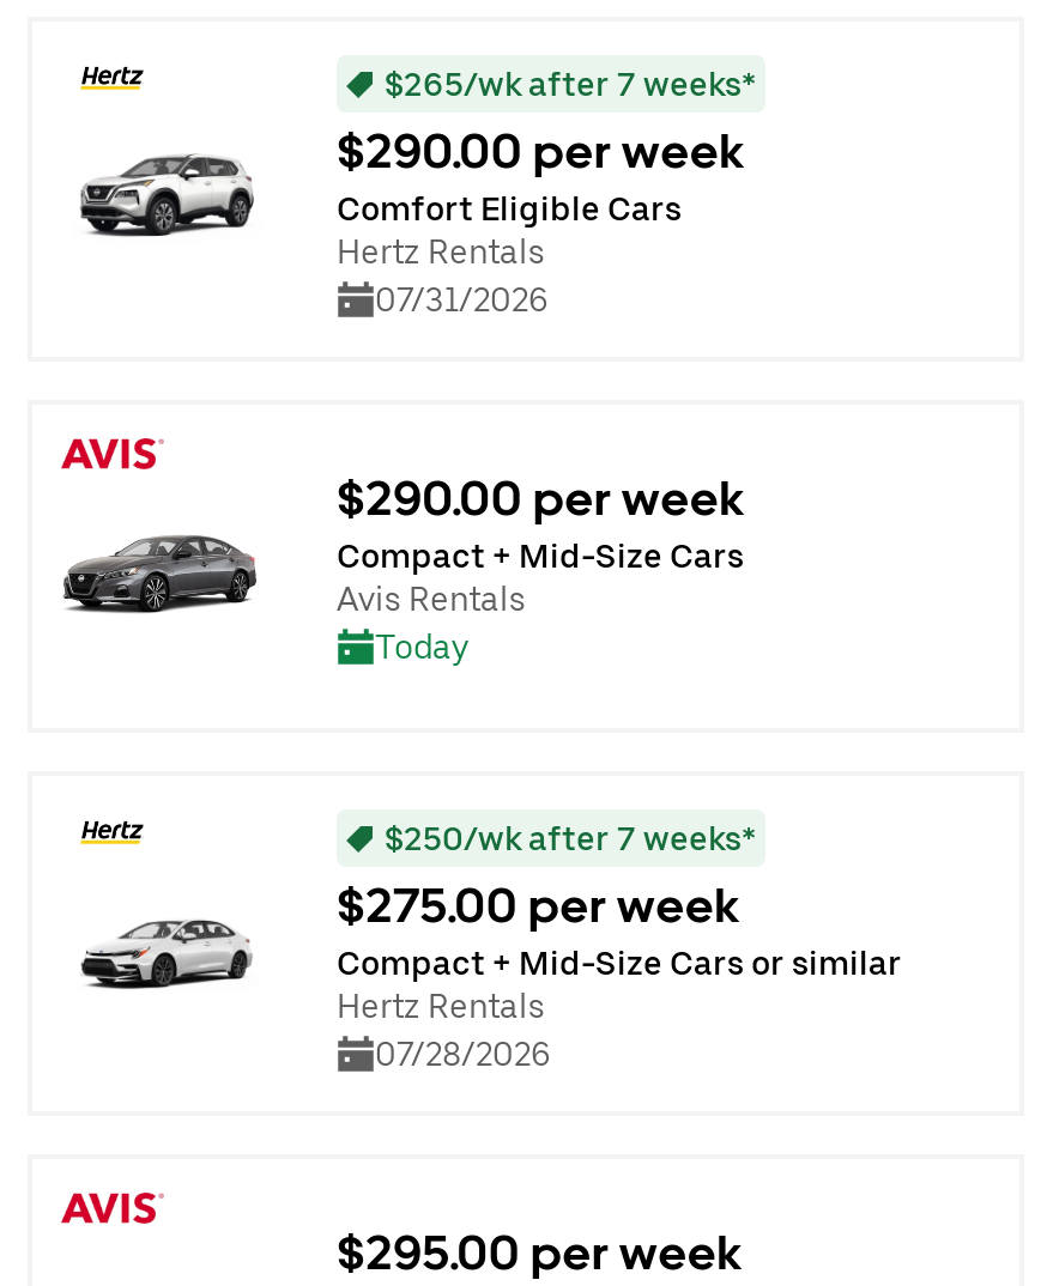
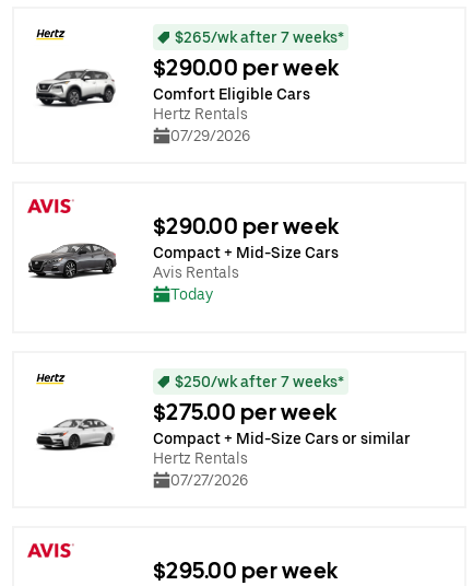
[375,280,547,319] 07/31/2026 -> [170,127,250,144] 07/29/2026
[375,1035,550,1073] 07/28/2026 -> [170,471,248,489] 07/27/2026

